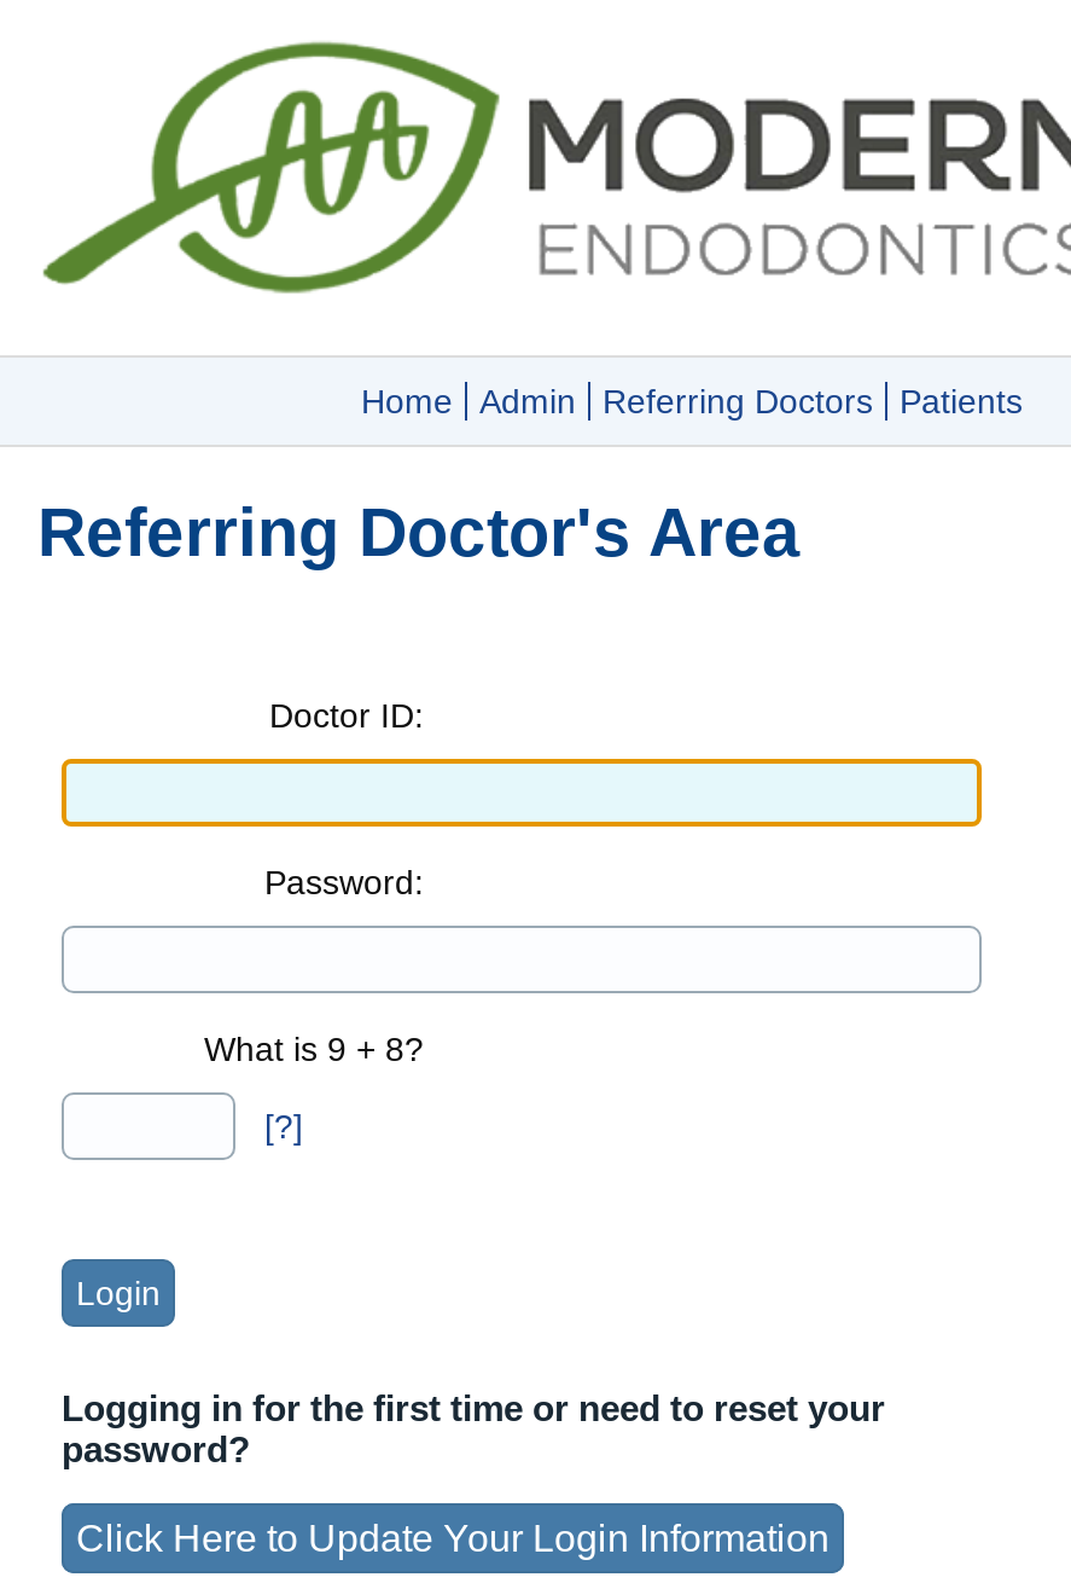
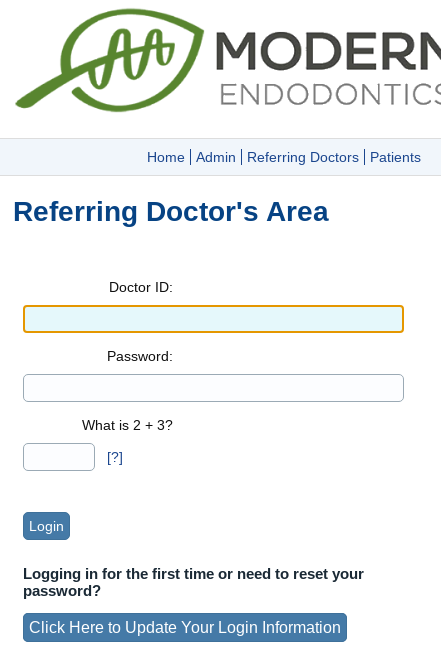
[204,1031,424,1069] What is 9 + 8? -> [82,417,173,433] What is 2 + 3?

